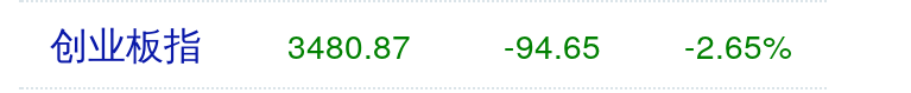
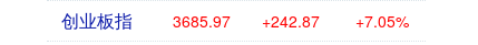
[287,22,411,69] 3480.87 -> [173,10,231,32] 3685.97
[504,22,601,69] -94.65 -> [262,10,320,32] +242.87
[684,22,791,69] -2.65% -> [355,10,409,32] +7.05%

